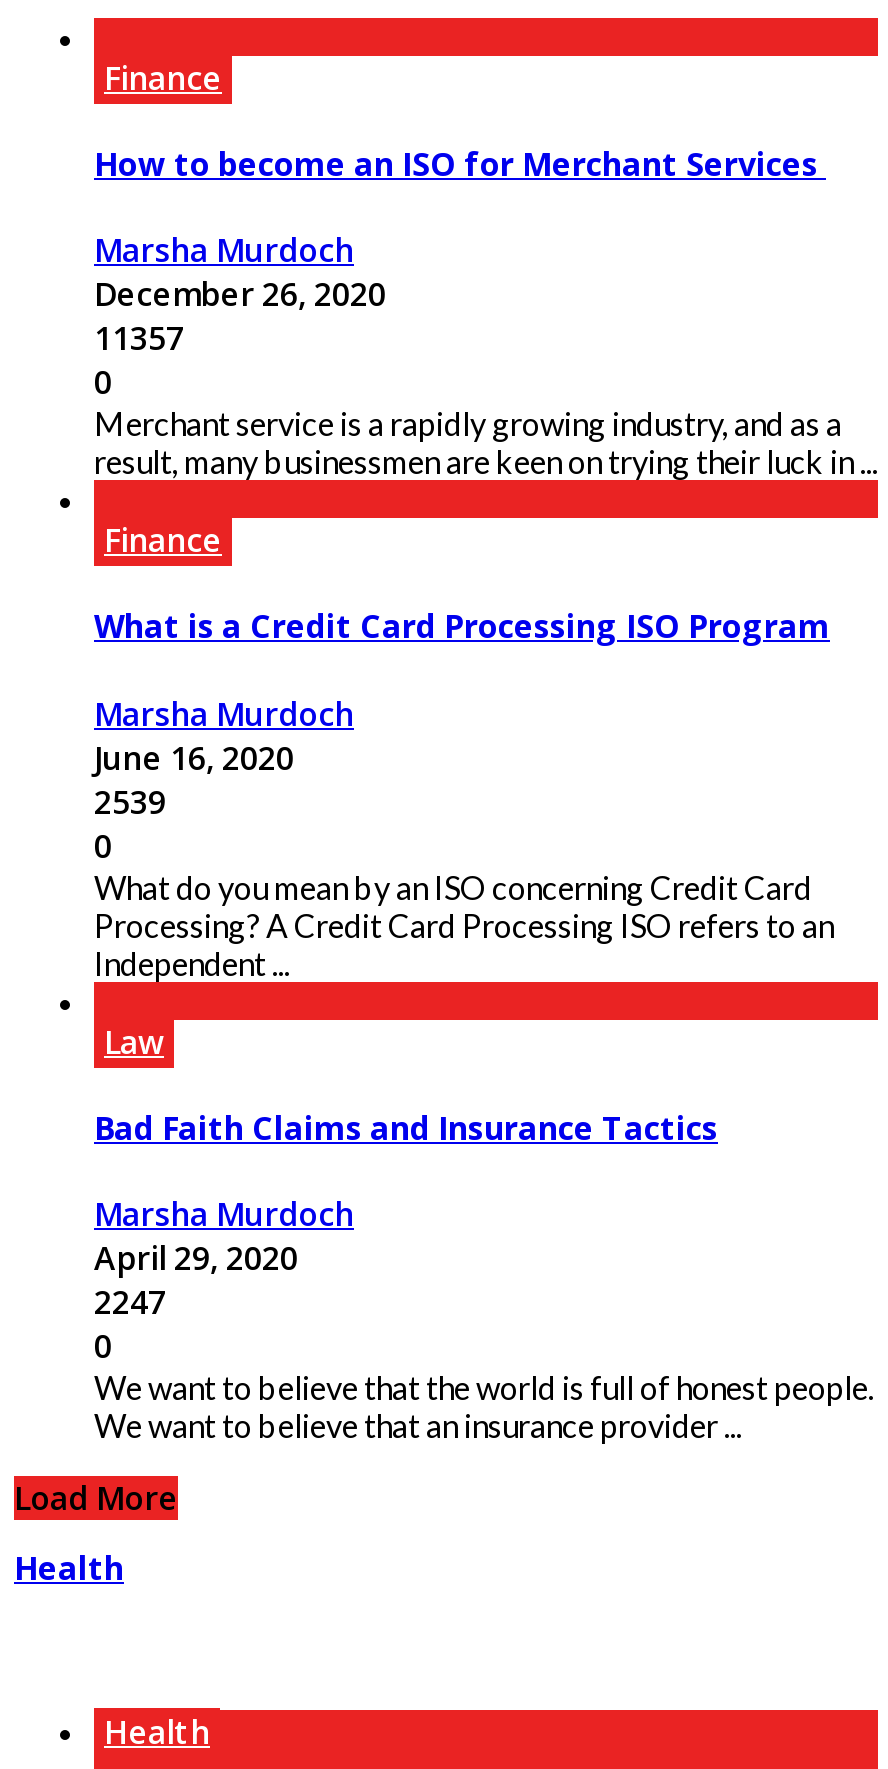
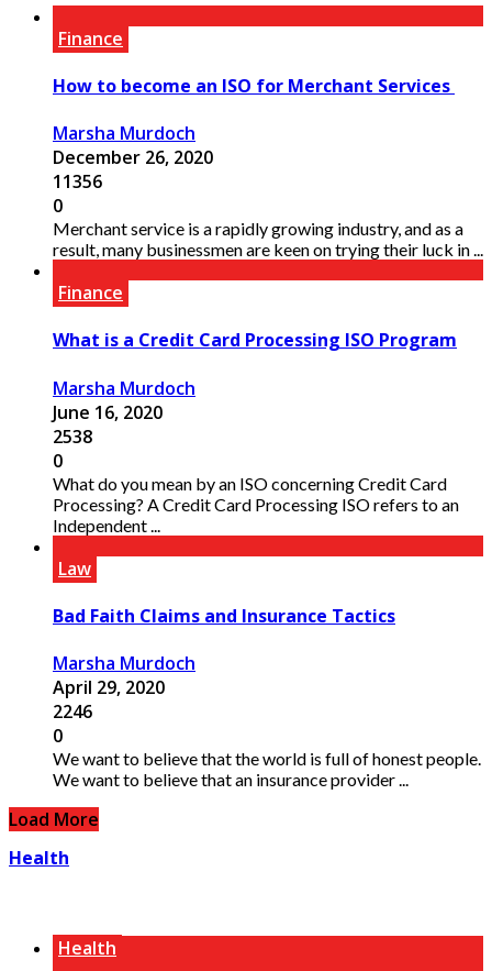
[94,316,184,360] 11357 -> [53,169,102,194] 11356
[94,779,166,823] 2539 -> [53,424,92,448] 2538
[94,1280,166,1324] 2247 -> [53,699,92,724] 2246

